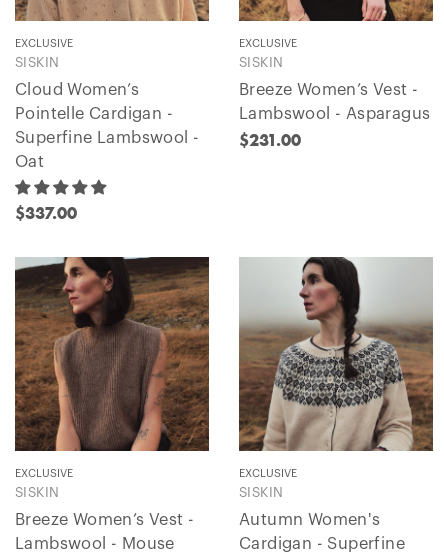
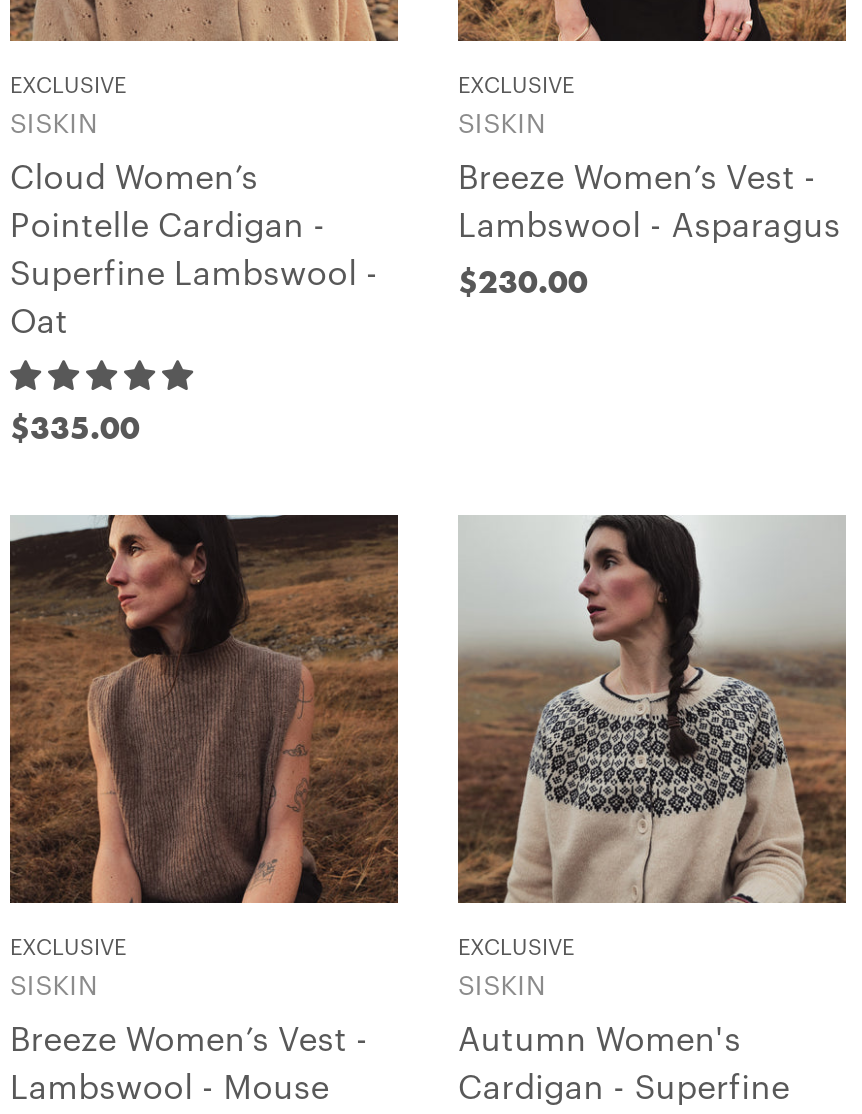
[239,130,301,151] $231.00 -> [458,260,588,302] $230.00
[15,203,77,224] $337.00 -> [10,406,140,448] $335.00

